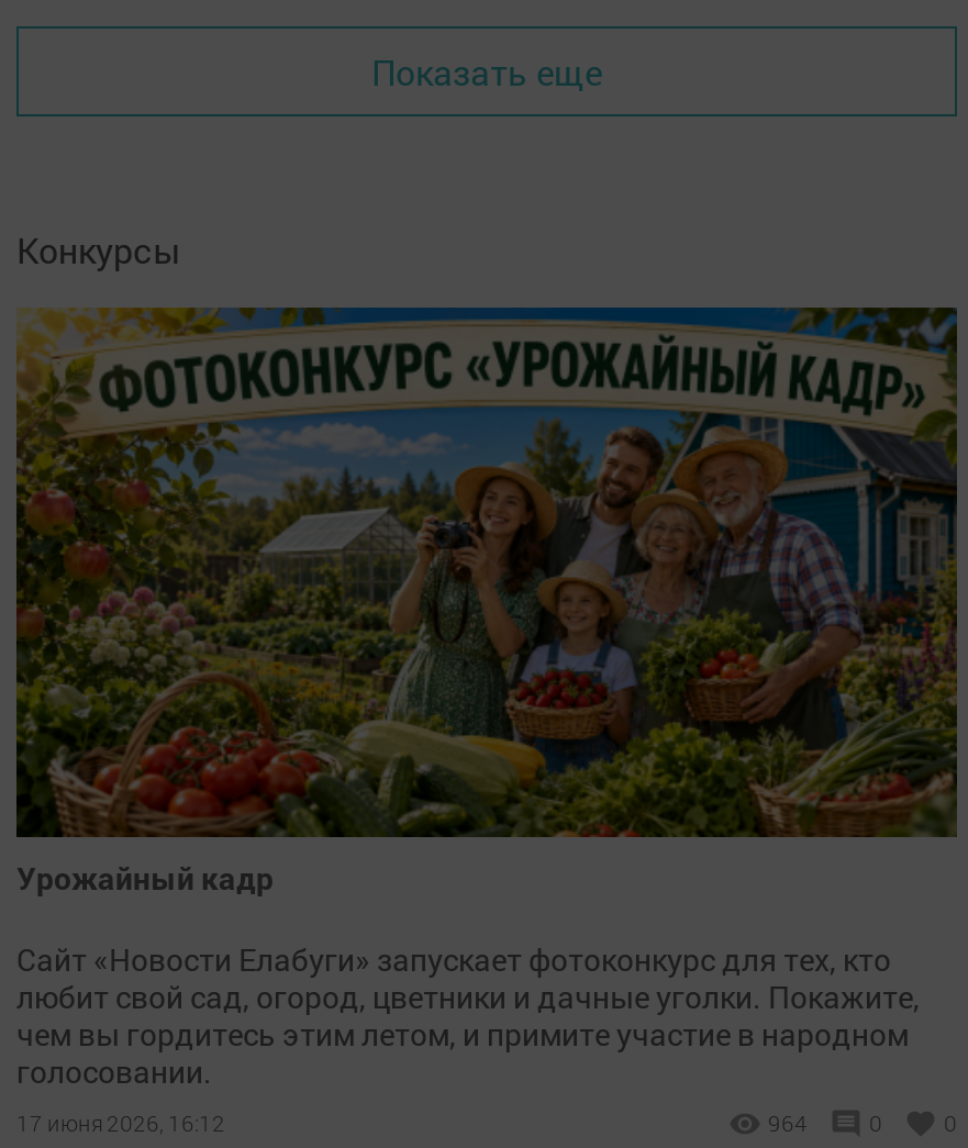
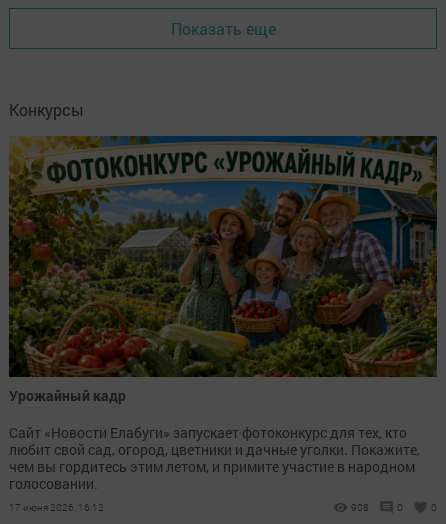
[768,1109,808,1138] 964 -> [351,501,369,514] 908

